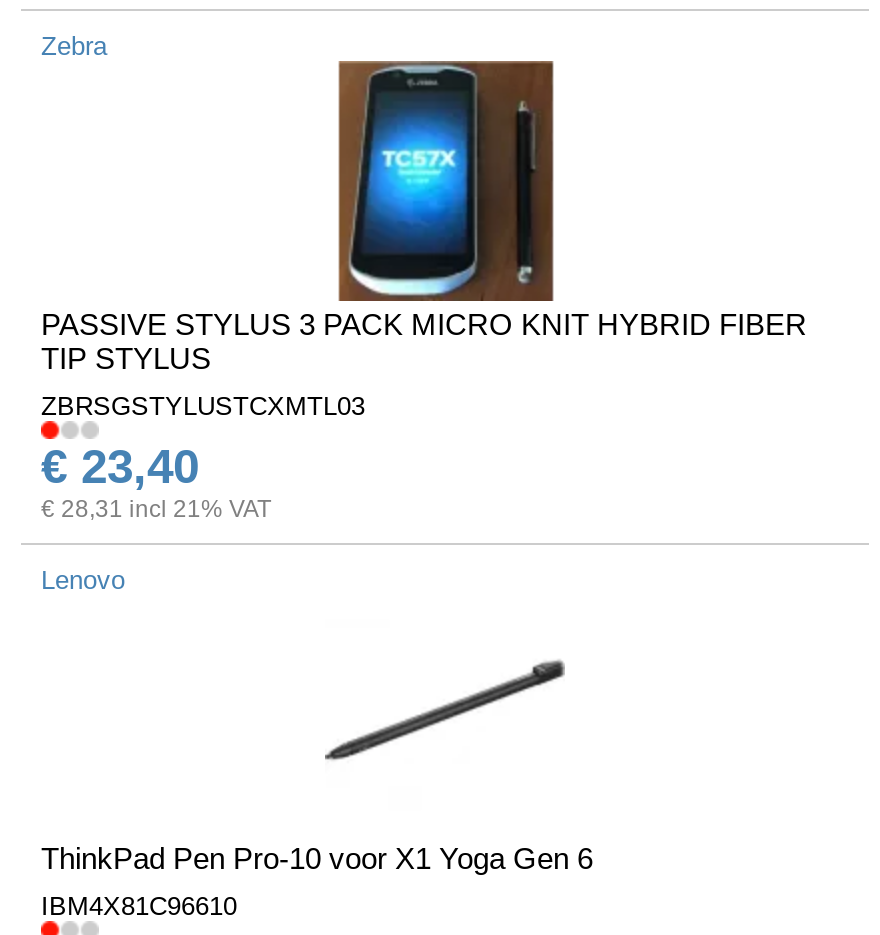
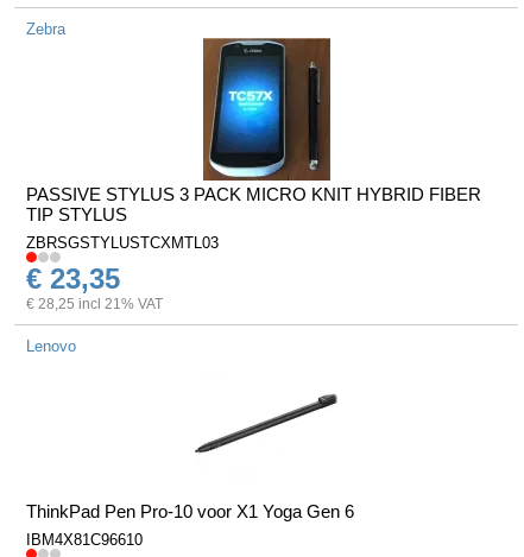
[41,439,199,493] € 23,40 -> [26,262,120,295] € 23,35
[41,495,271,523] € 28,31 incl 21% VAT -> [26,296,163,312] € 28,25 incl 21% VAT

